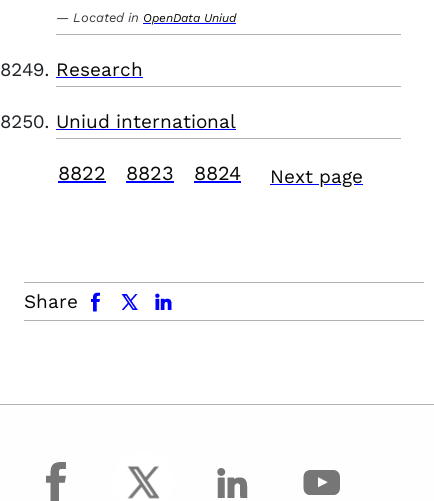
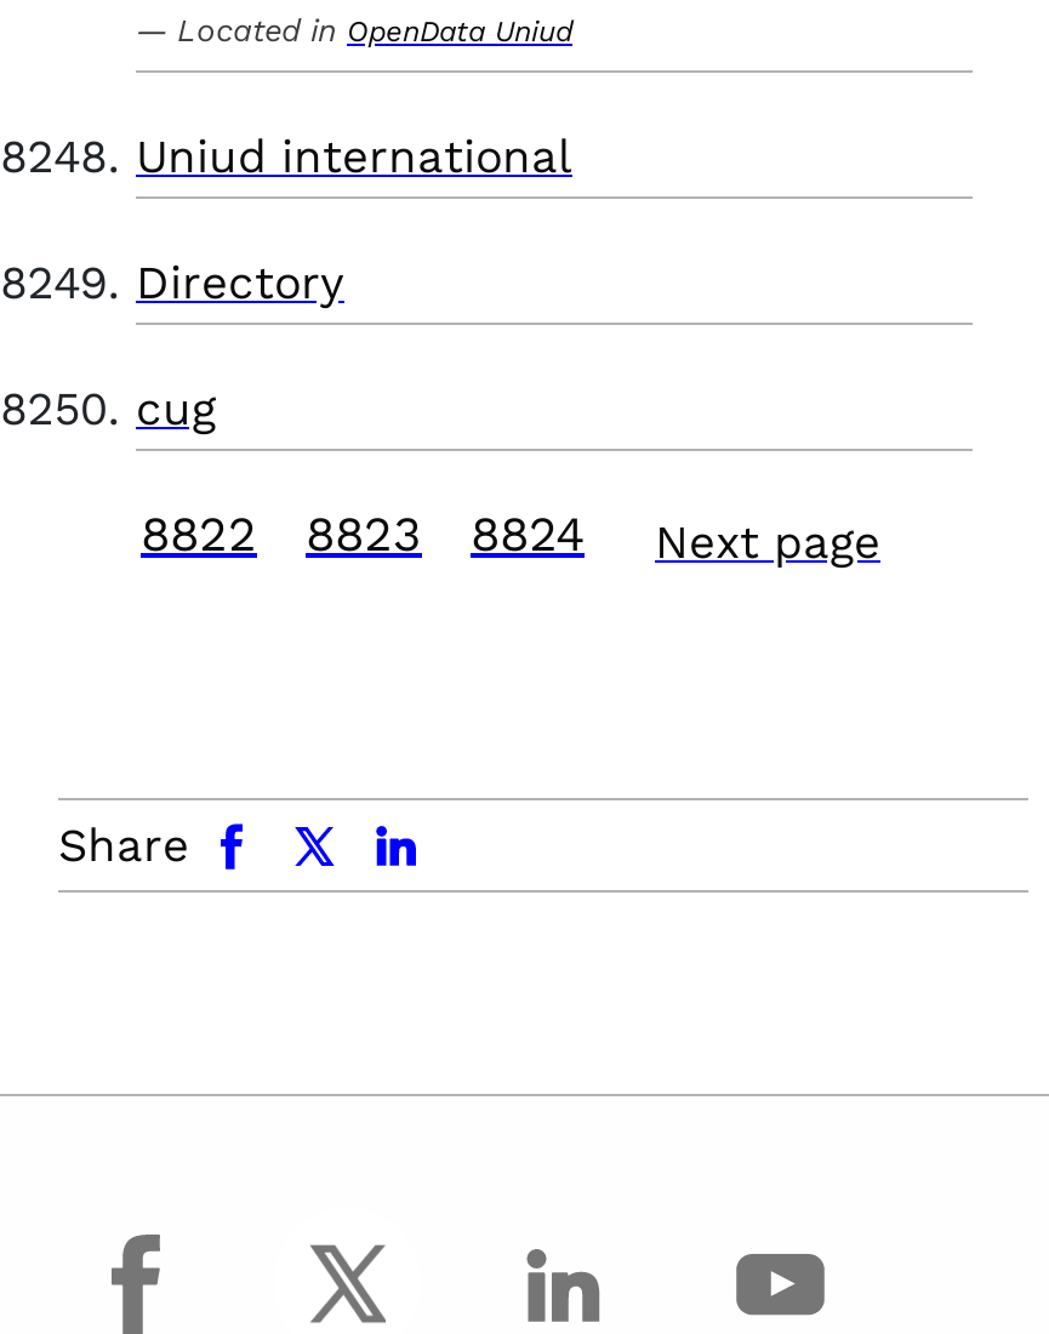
[56,58,143,81] Research -> none
moved [56,110,236,133] -> [136,129,572,184]: Uniud international
none -> [136,255,344,437] Directory | cug

